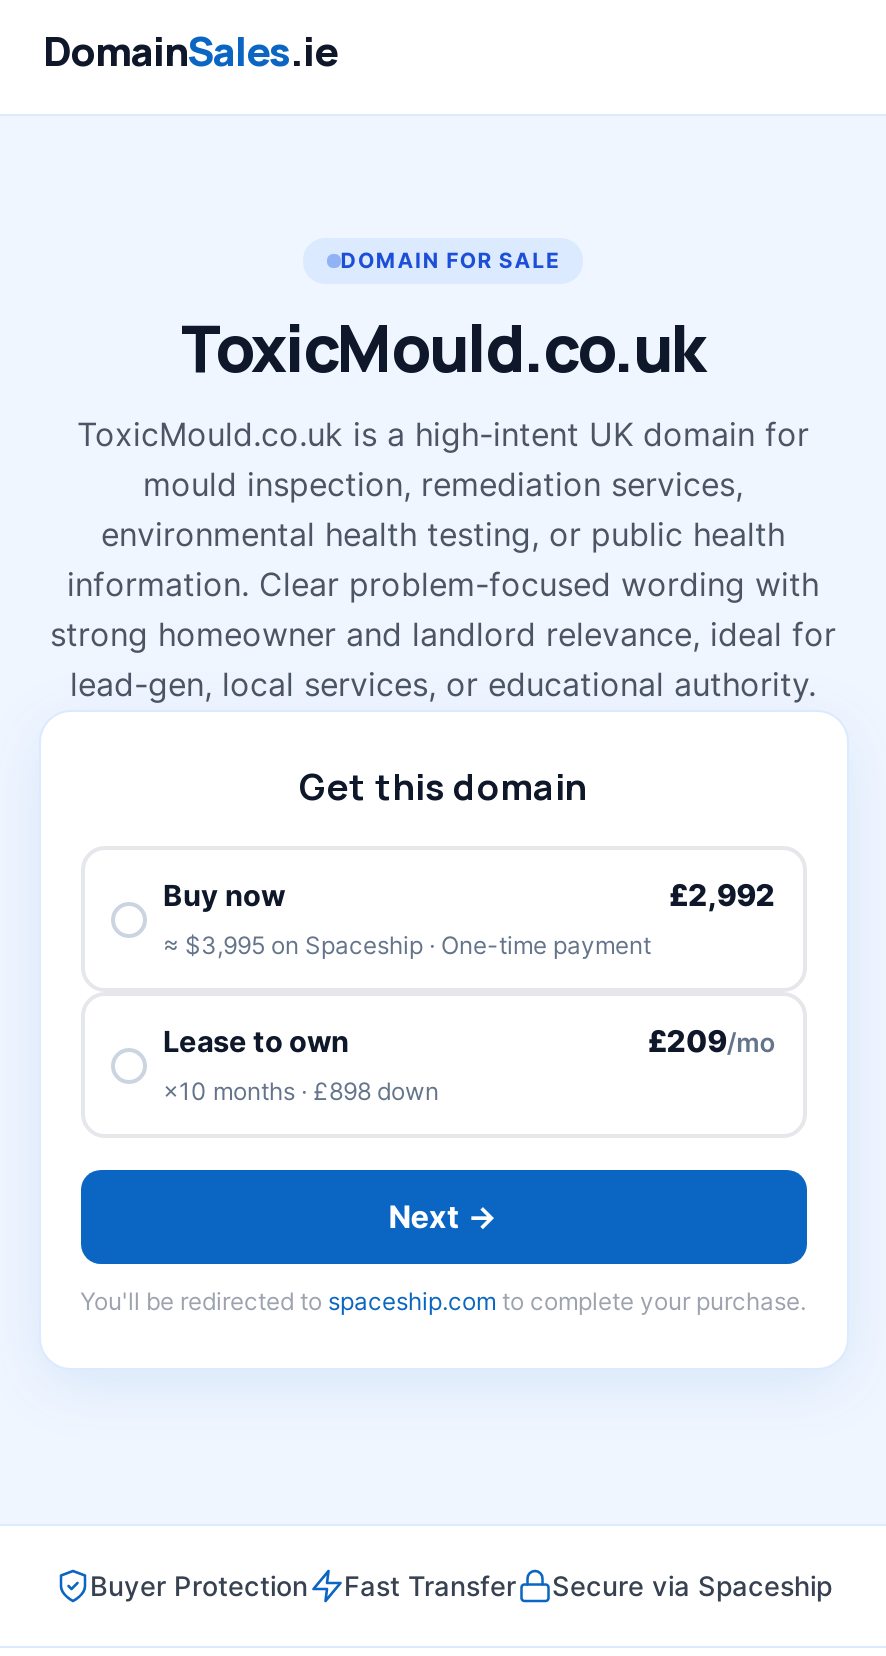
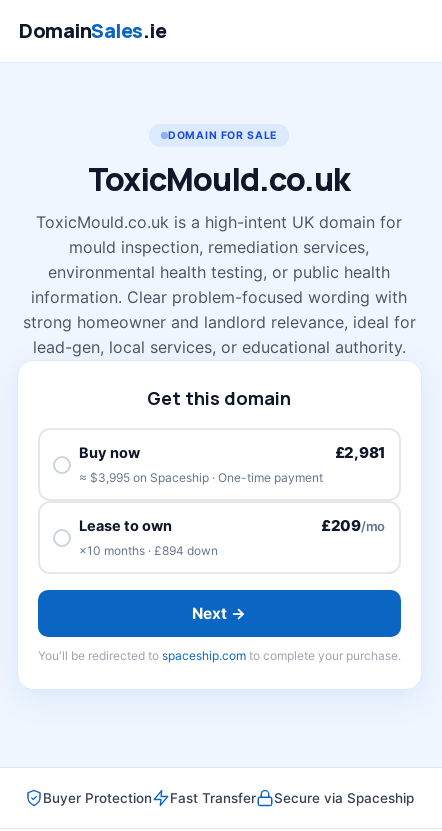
[669,875,775,913] £2,992 -> [335,442,385,461] £2,981
[163,1075,439,1105] ×10 months · £898 down -> [79,542,218,557] ×10 months · £894 down

